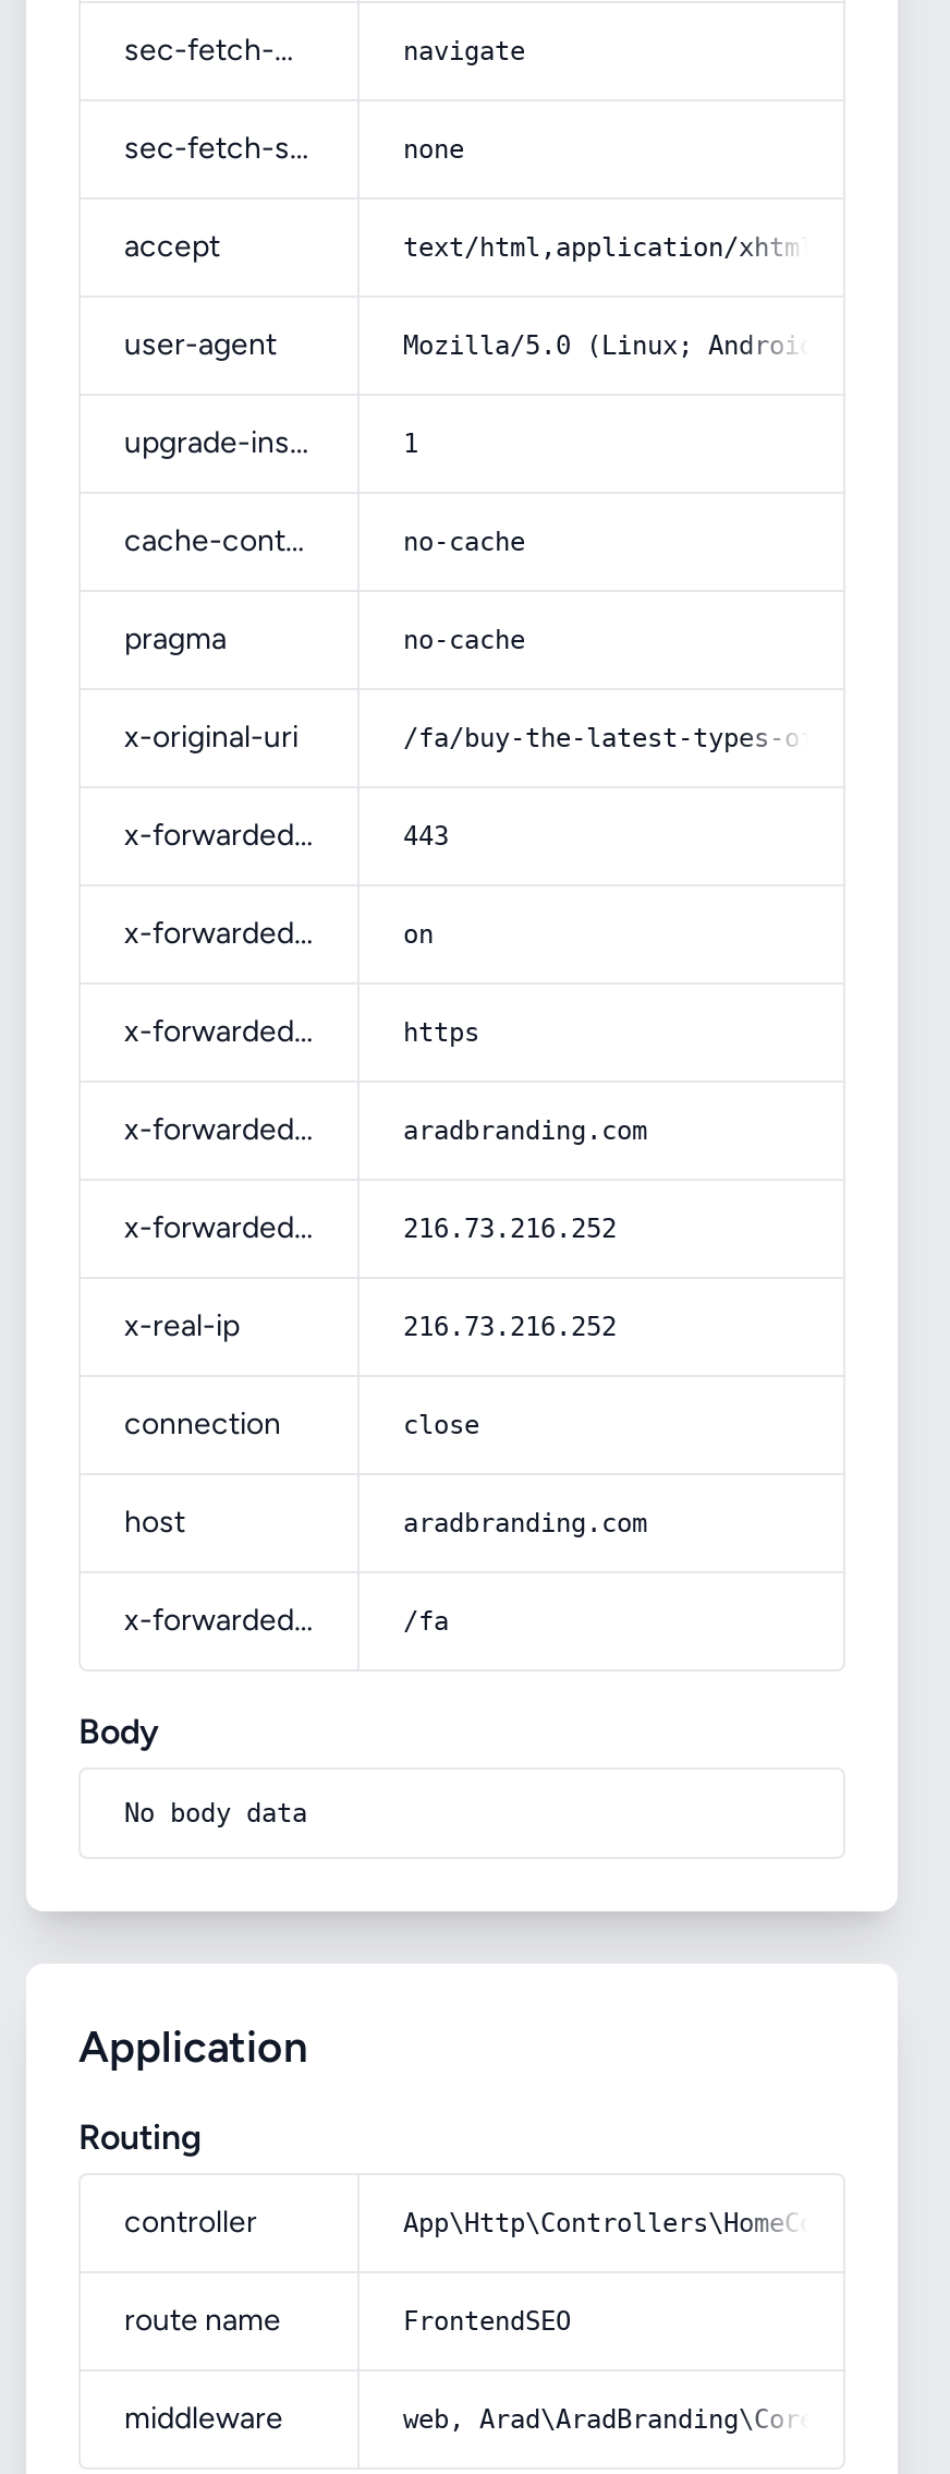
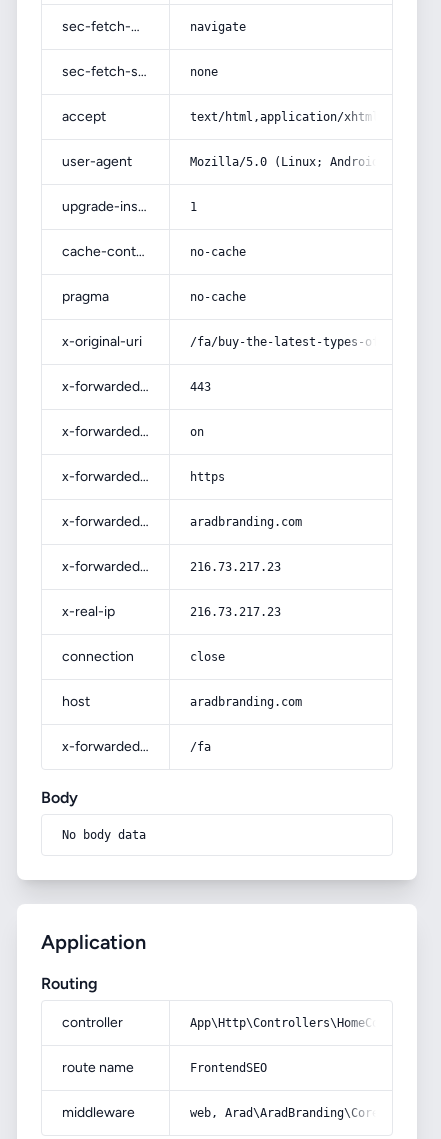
[403,1214,617,1244] 216.73.216.252 -> [190,560,281,574] 216.73.217.23
[403,1312,617,1342] 216.73.216.252 -> [190,605,281,619] 216.73.217.23

